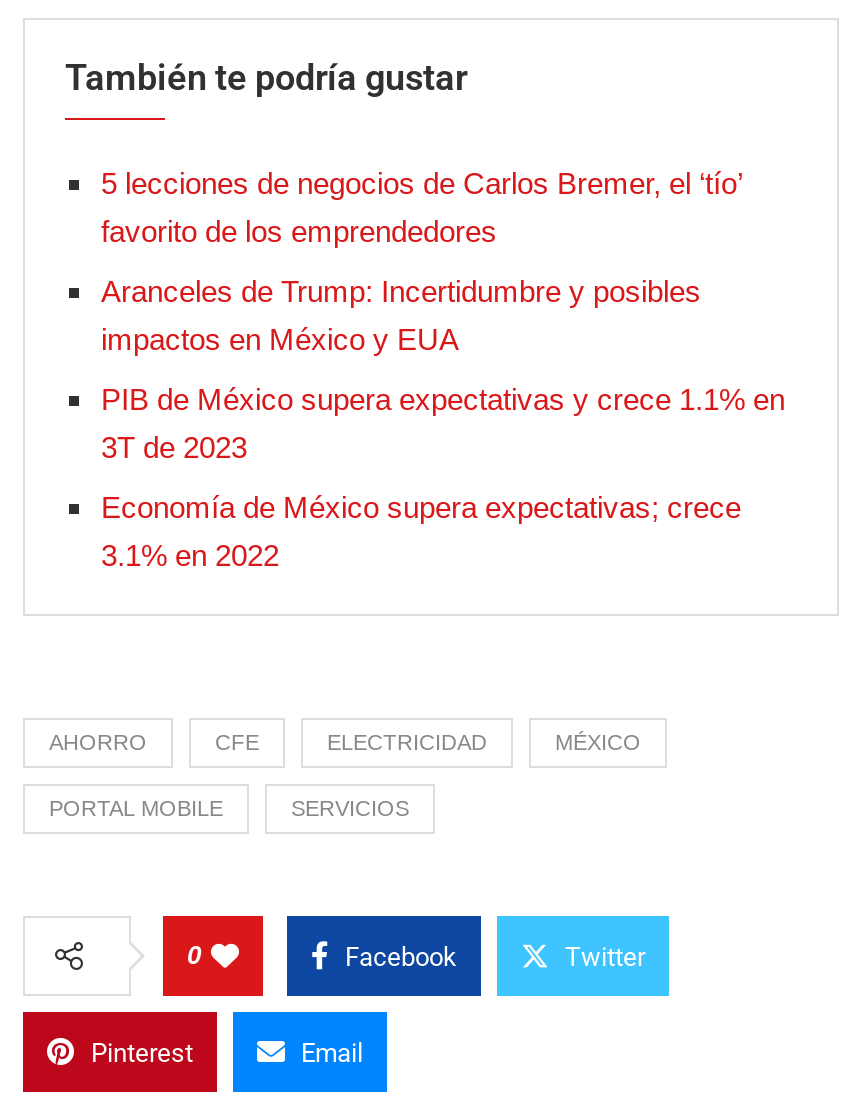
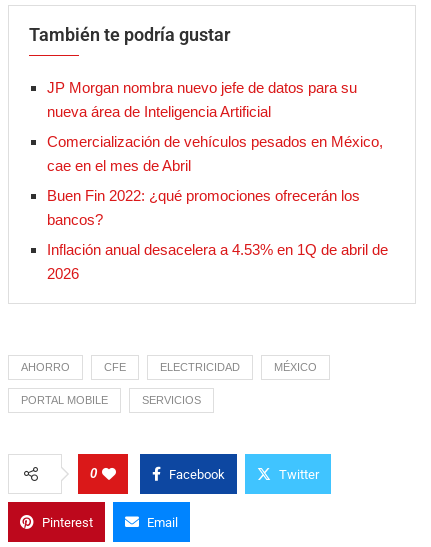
[101,166,741,248] 5 lecciones de negocios de Carlos Bremer, el ‘tío’ | favorito de los emprendedores -> [47,79,357,120] JP Morgan nombra nuevo jefe de datos para su | nueva área de Inteligencia Artificial
[101,274,701,356] Aranceles de Trump: Incertidumbre y posibles | impactos en México y EUA -> [47,133,383,174] Comercialización de vehículos pesados en México, | cae en el mes de Abril
[101,382,785,464] PIB de México supera expectativas y crece 1.1% en | 3T de 2023 -> [47,187,360,228] Buen Fin 2022: ¿qué promociones ofrecerán los | bancos?
[101,490,741,572] Economía de México supera expectativas; crece | 3.1% en 2022 -> [47,241,388,282] Inflación anual desacelera a 4.53% en 1Q de abril de | 2026

